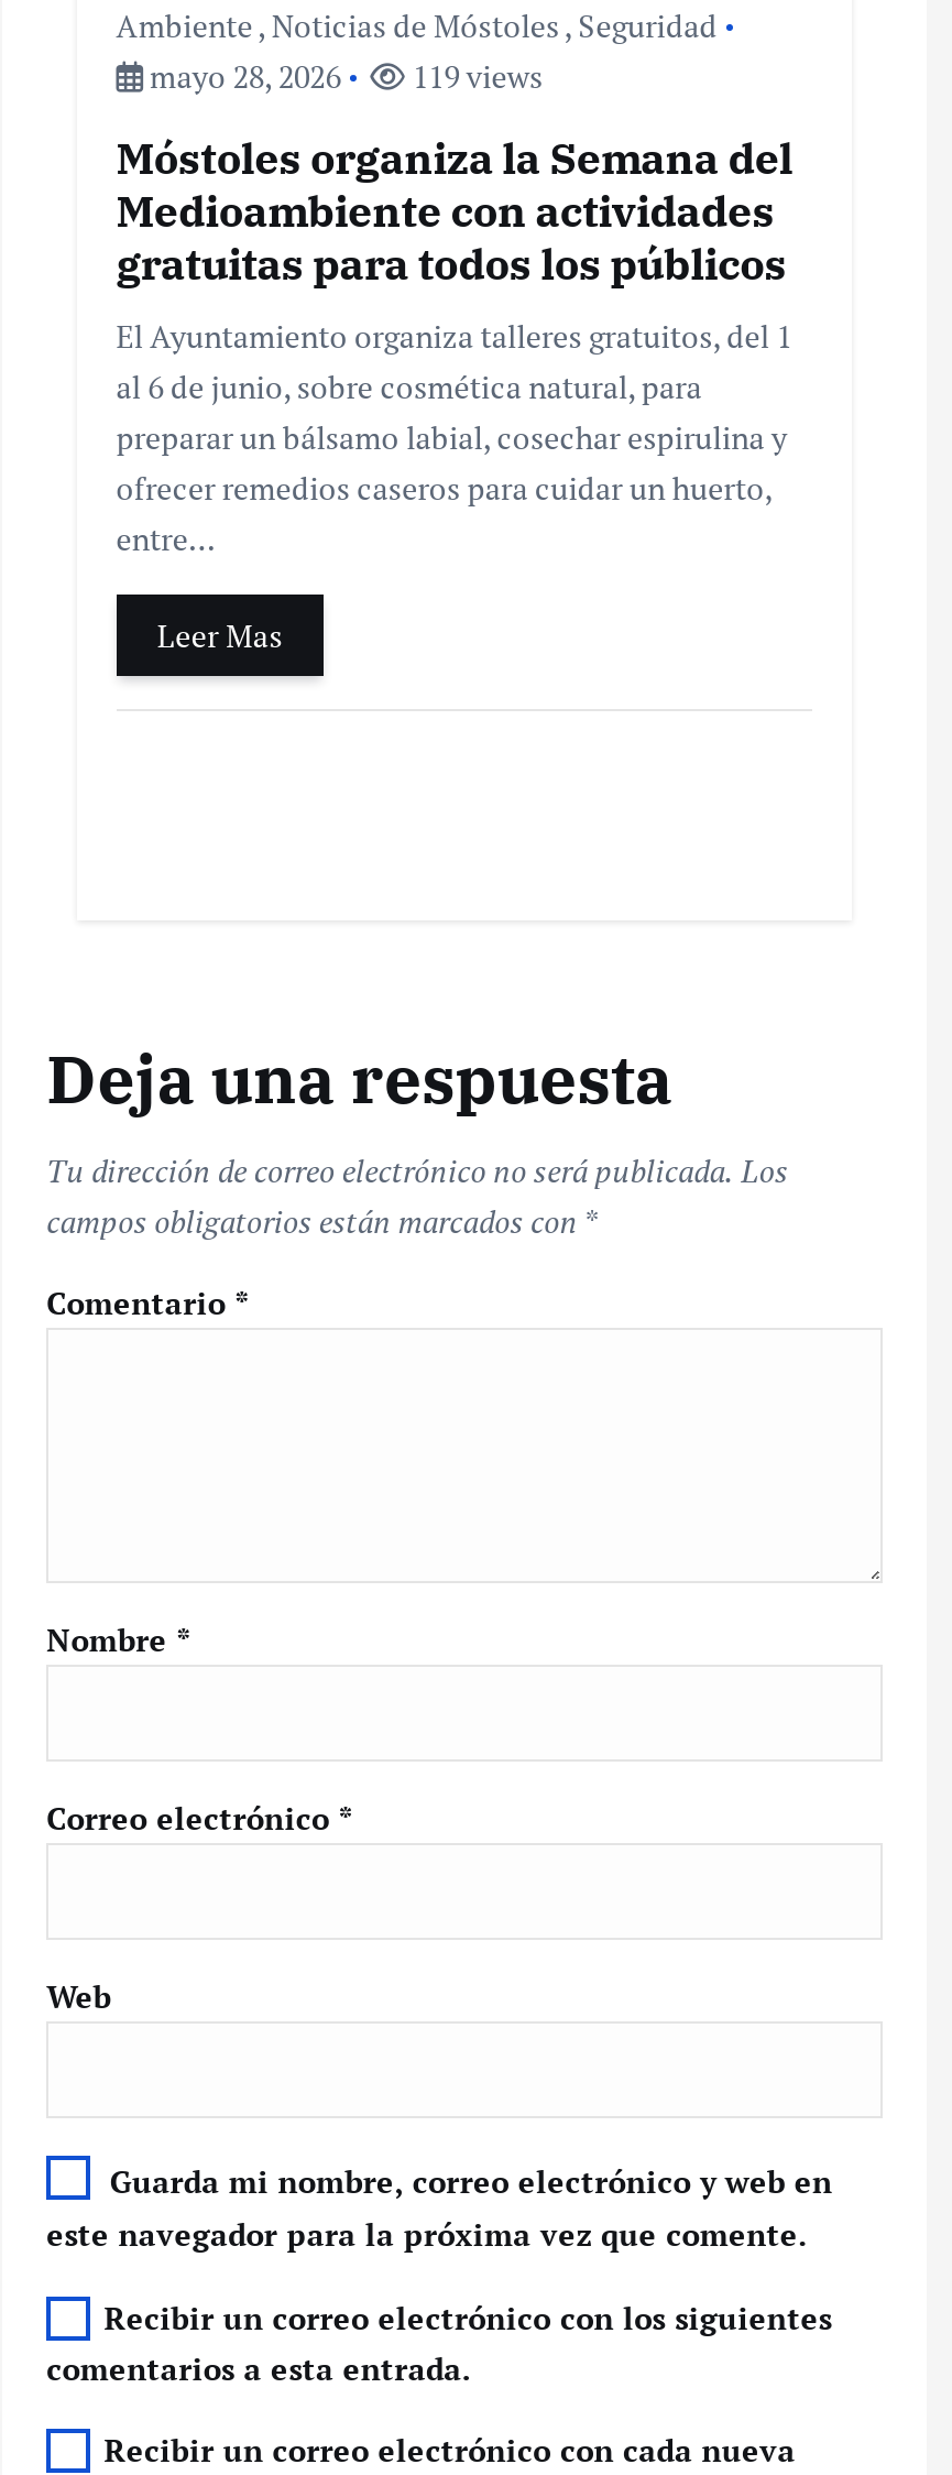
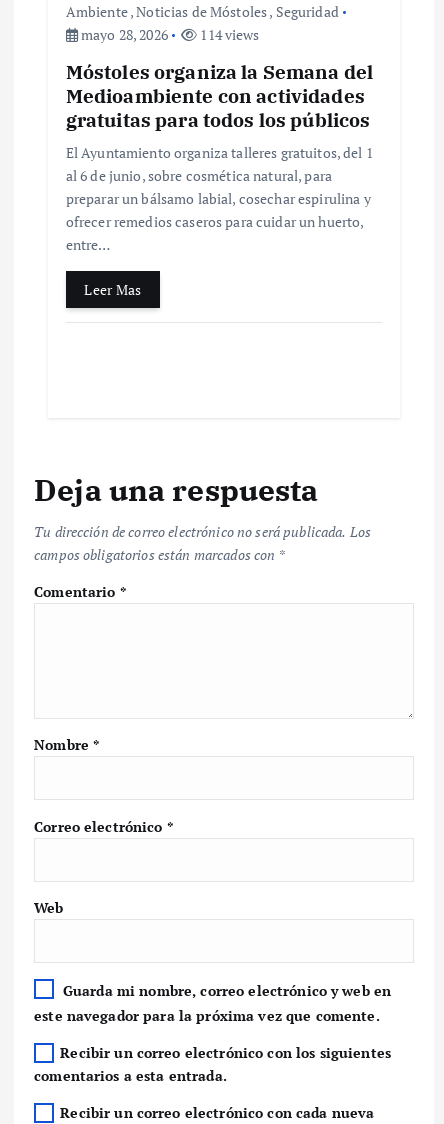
[143,56,543,98] mayo 28, 2026 119 views -> [78,25,260,44] mayo 28, 2026 114 views

